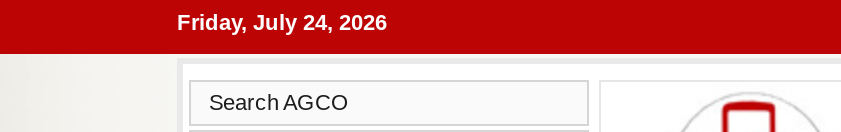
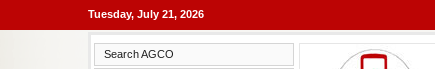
[177,10,387,34] Friday, July 24, 2026 -> [88,8,204,20] Tuesday, July 21, 2026

